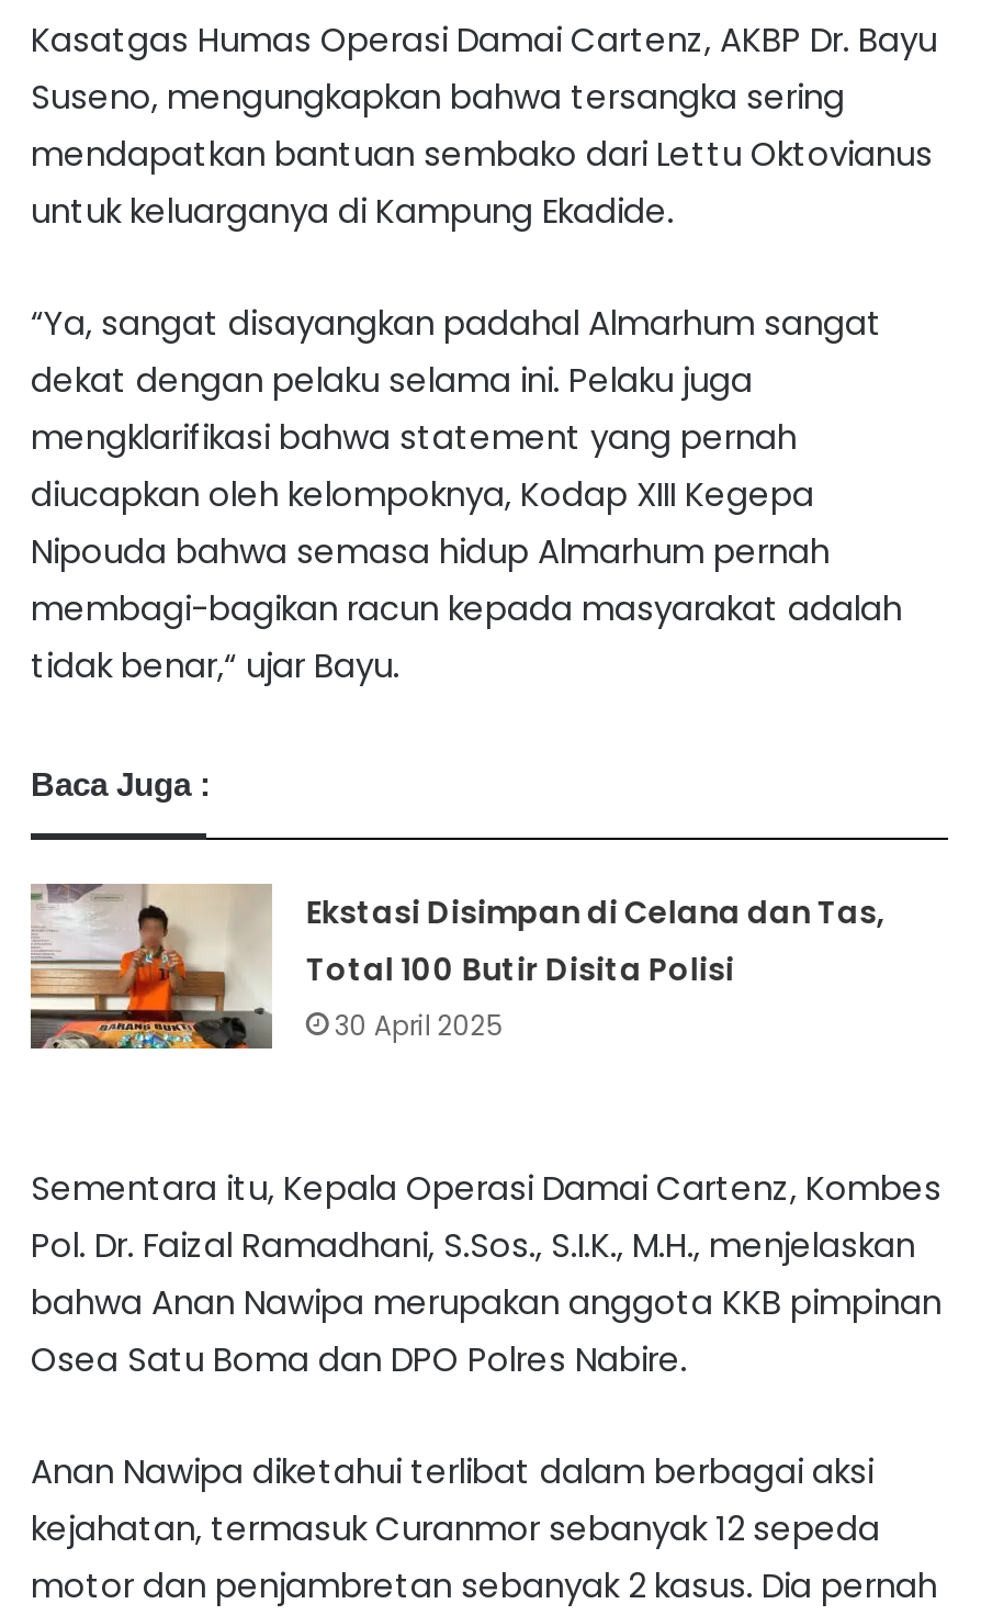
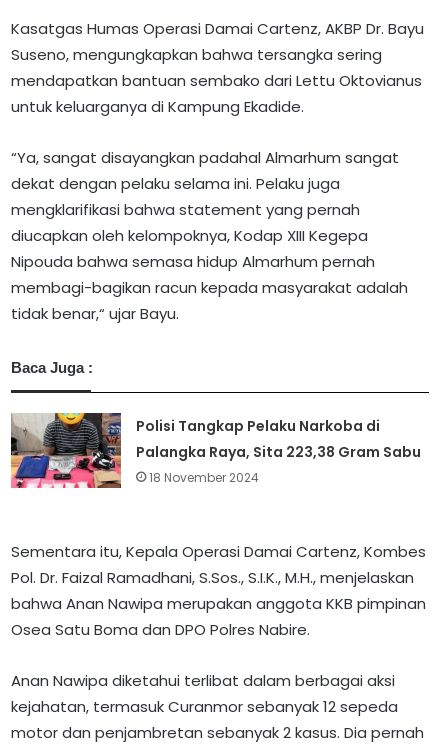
[29,882,885,1051] [image] | Ekstasi Disimpan di Celana dan Tas, | Total 100 Butir Disita Polisi | 30 April 2025 -> [10,412,421,489] [image] | Polisi Tangkap Pelaku Narkoba di | Palangka Raya, Sita 223,38 Gram Sabu | 18 November 2024

